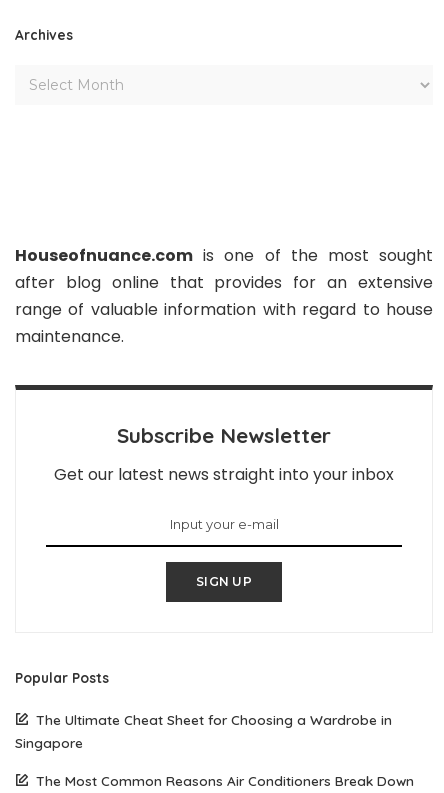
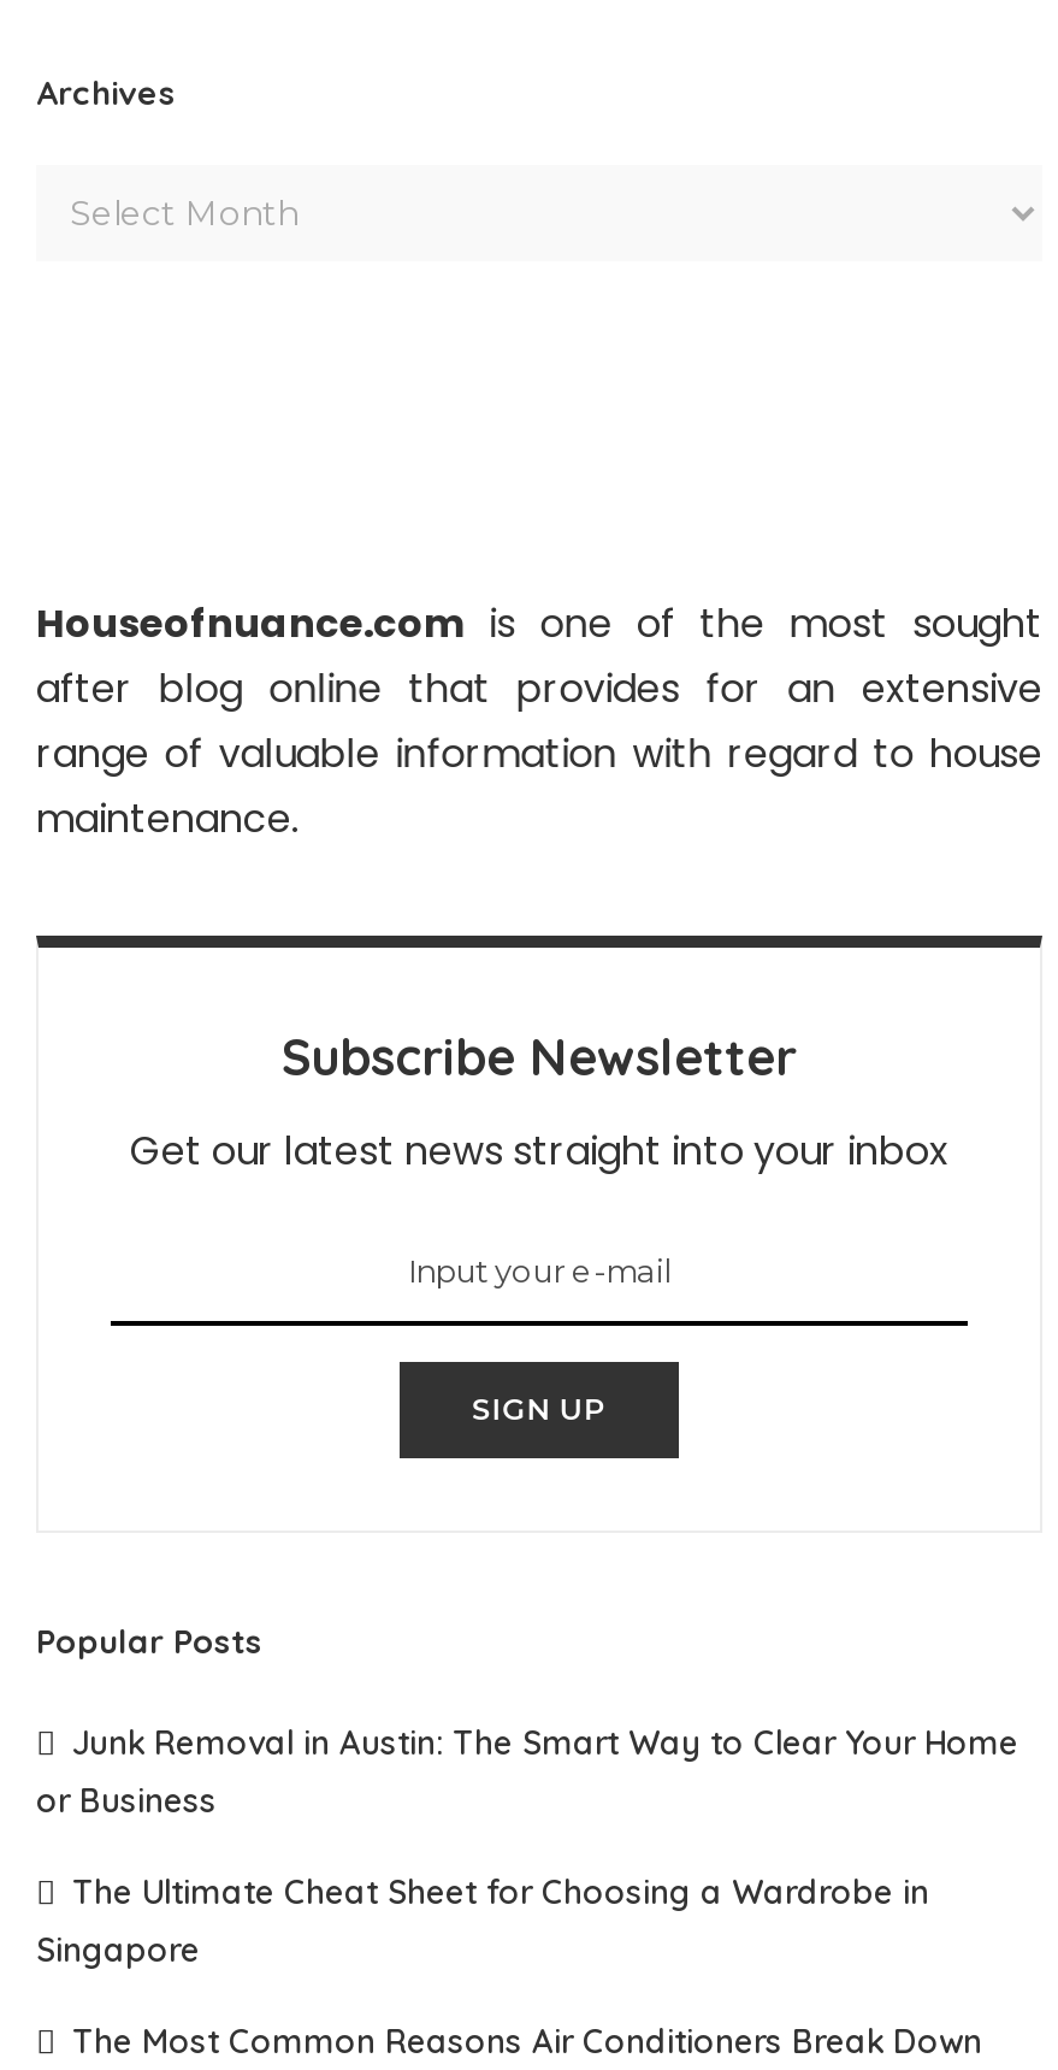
none -> [36,1721,1018,1820] Junk Removal in Austin: The Smart Way to Clear Your Home | or Business

